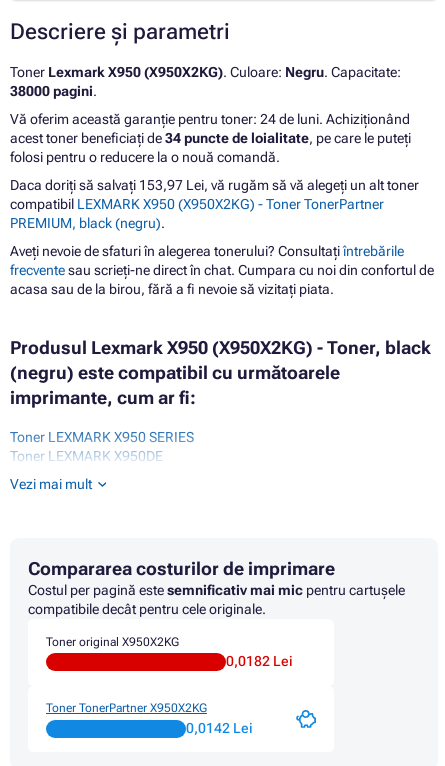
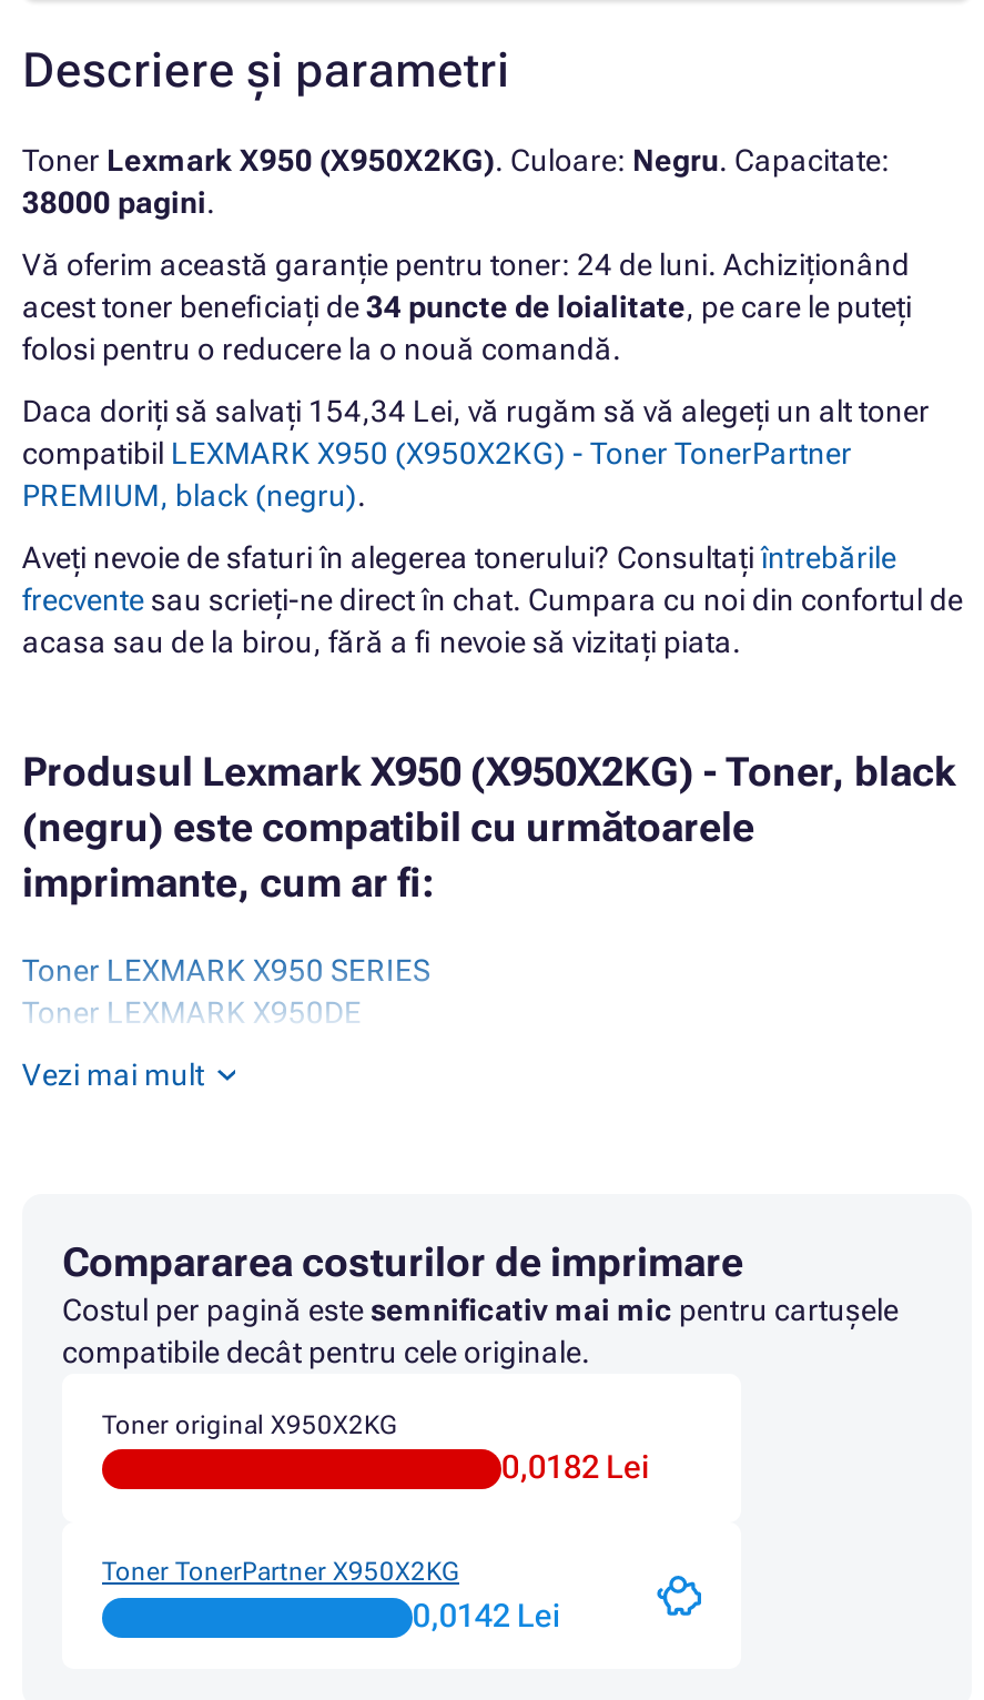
[10,177,419,193] Daca doriți să salvați 153,97 Lei, vă rugăm să vă alegeți un alt toner -> [22,392,930,427] Daca doriți să salvați 154,34 Lei, vă rugăm să vă alegeți un alt toner

